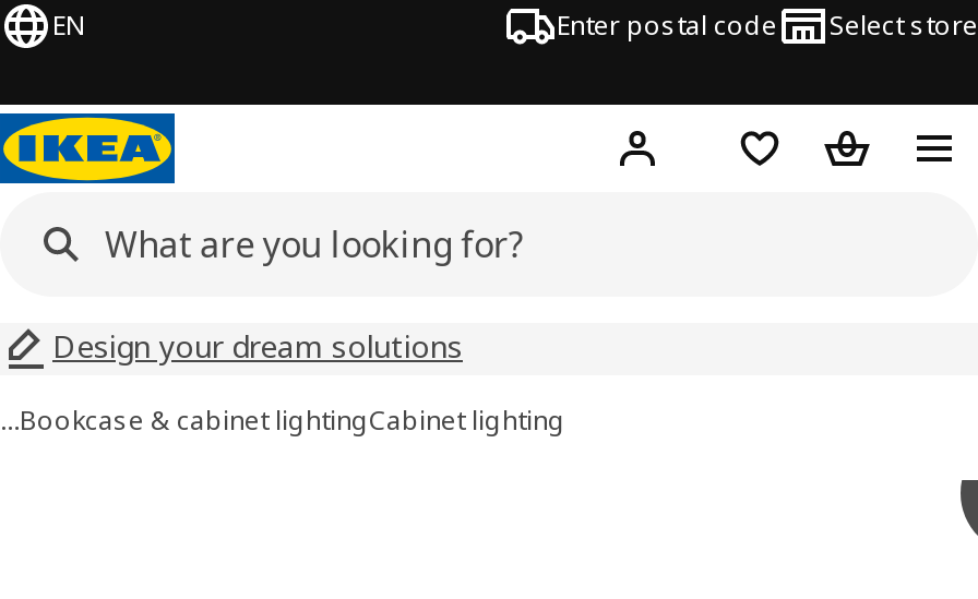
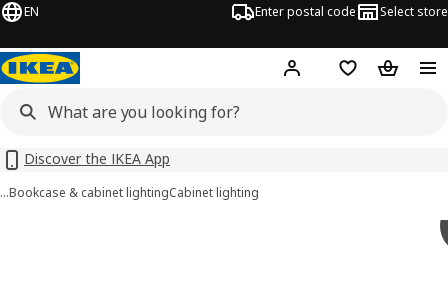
[52,325,463,367] Design your dream solutions -> [24,149,170,168] Discover the IKEA App

